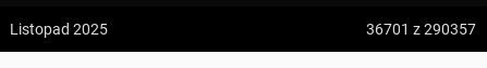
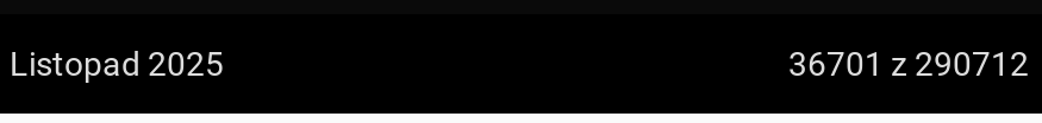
[366,21,476,38] 36701 z 290357 -> [788,45,1029,83] 36701 z 290712

